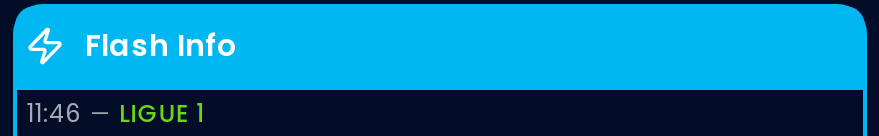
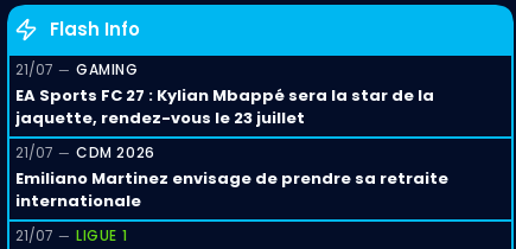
[27,95,81,129] 11:46 -> [15,59,448,245] 21/07 | GAMING | EA Sports FC 27 : Kylian Mbappé sera la star de la | jaquette, rendez-vous le 23 juillet | 21/07 | CDM 2026 | Emiliano Martinez envisage de prendre sa retraite | internationale | 21/07

